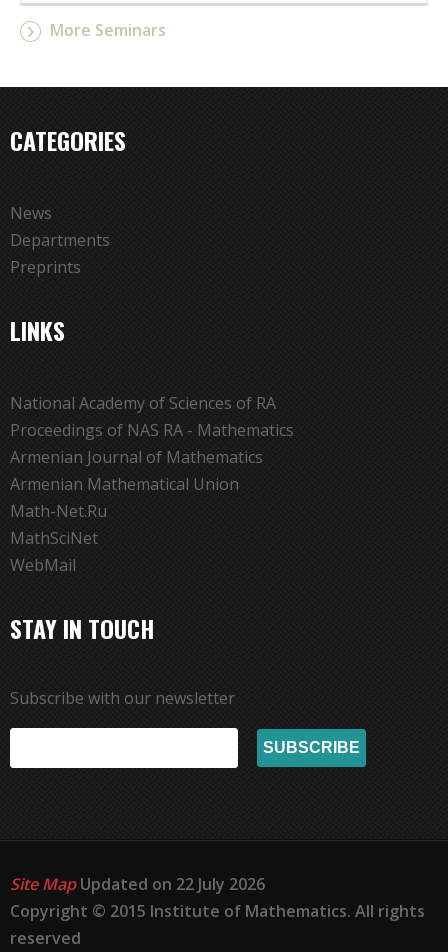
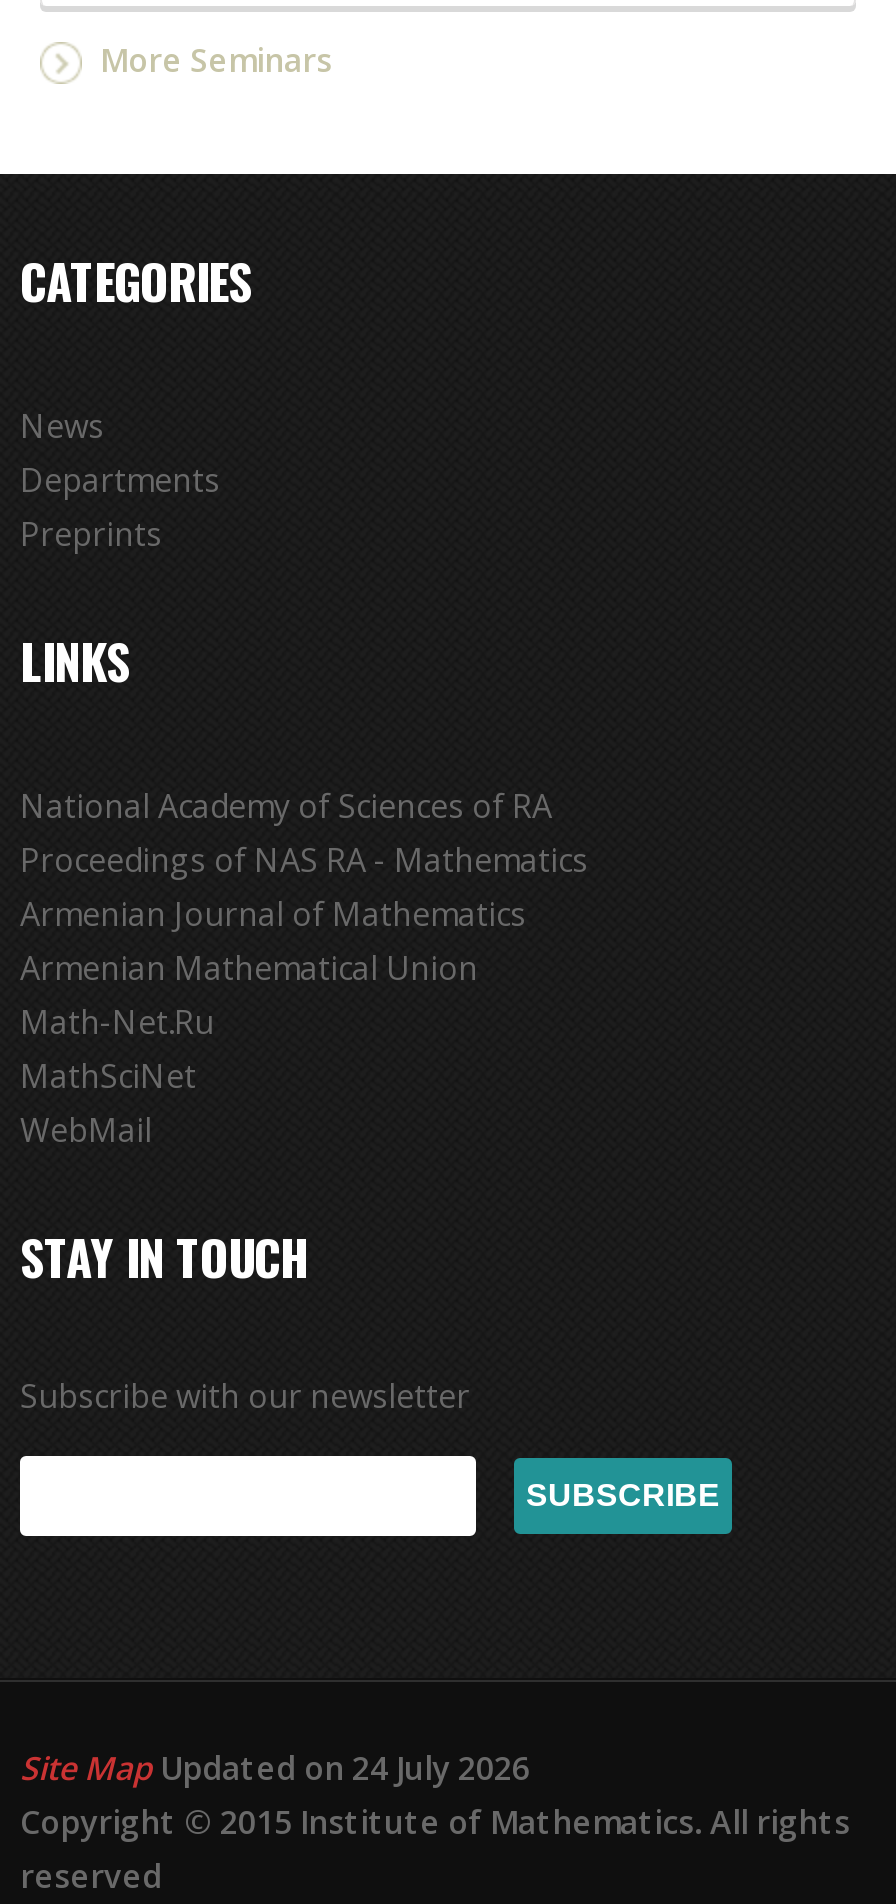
[10,873,265,895] Site Map Updated on 22 July 2026 -> [20,1746,530,1790] Site Map Updated on 24 July 2026

